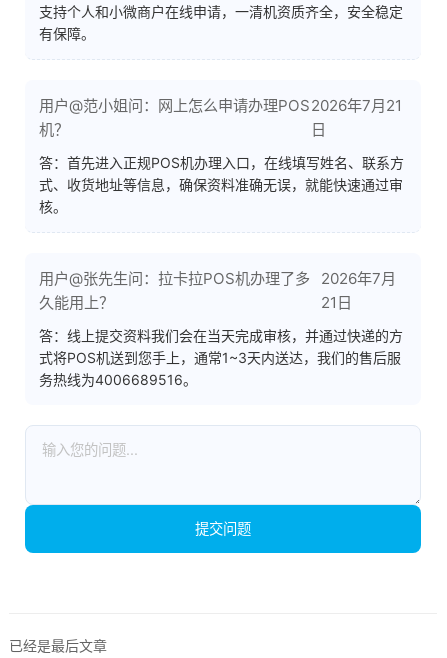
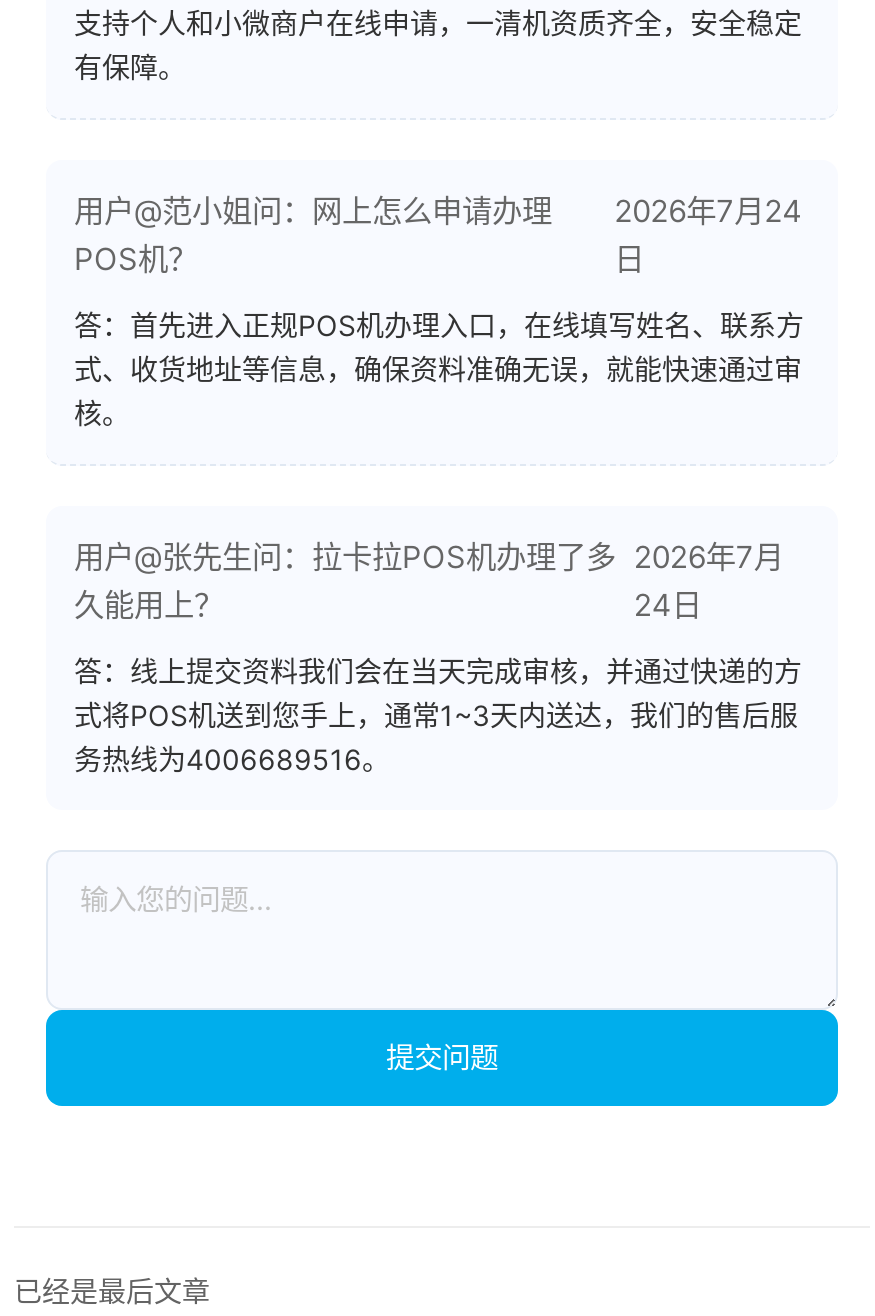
[311,96,402,115] 2026年7月21 -> [614,192,802,230] 2026年7月24
[321,293,352,312] 21日 -> [634,586,702,624] 24日

